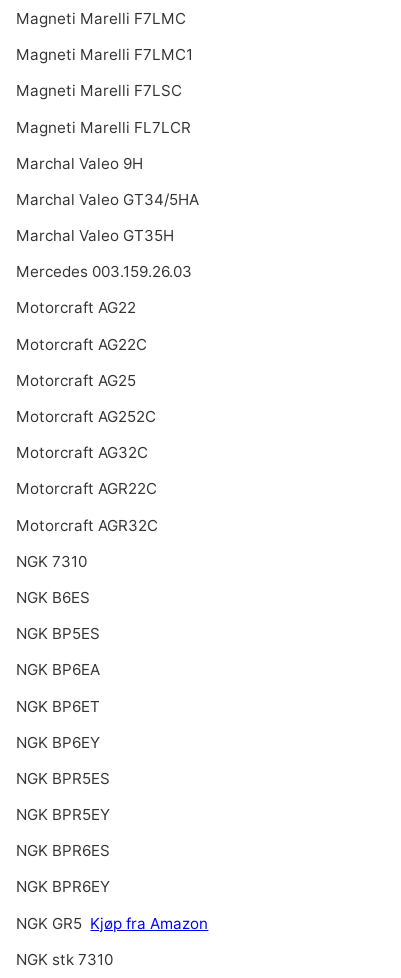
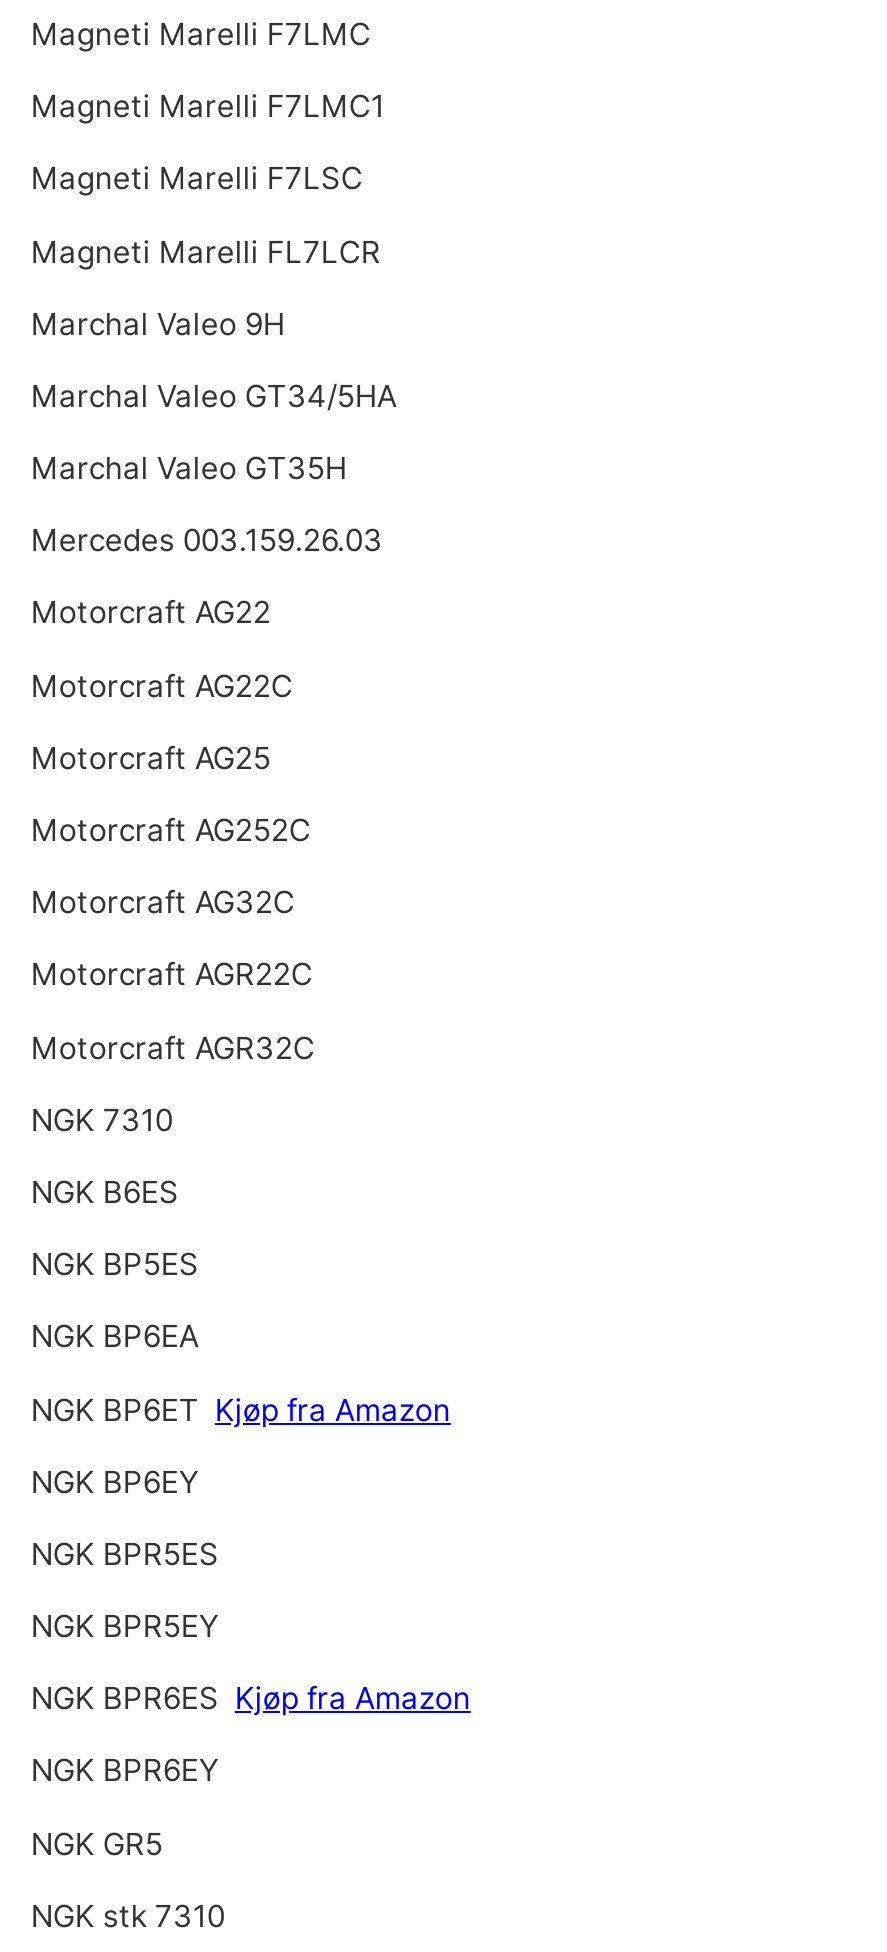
[16,696,100,715] NGK BP6ET -> [31,1390,451,1428] NGK BP6ET Kjøp fra Amazon
[16,841,110,860] NGK BPR6ES -> [31,1680,471,1718] NGK BPR6ES Kjøp fra Amazon
[16,914,208,933] NGK GR5 Kjøp fra Amazon -> [31,1824,163,1862] NGK GR5

